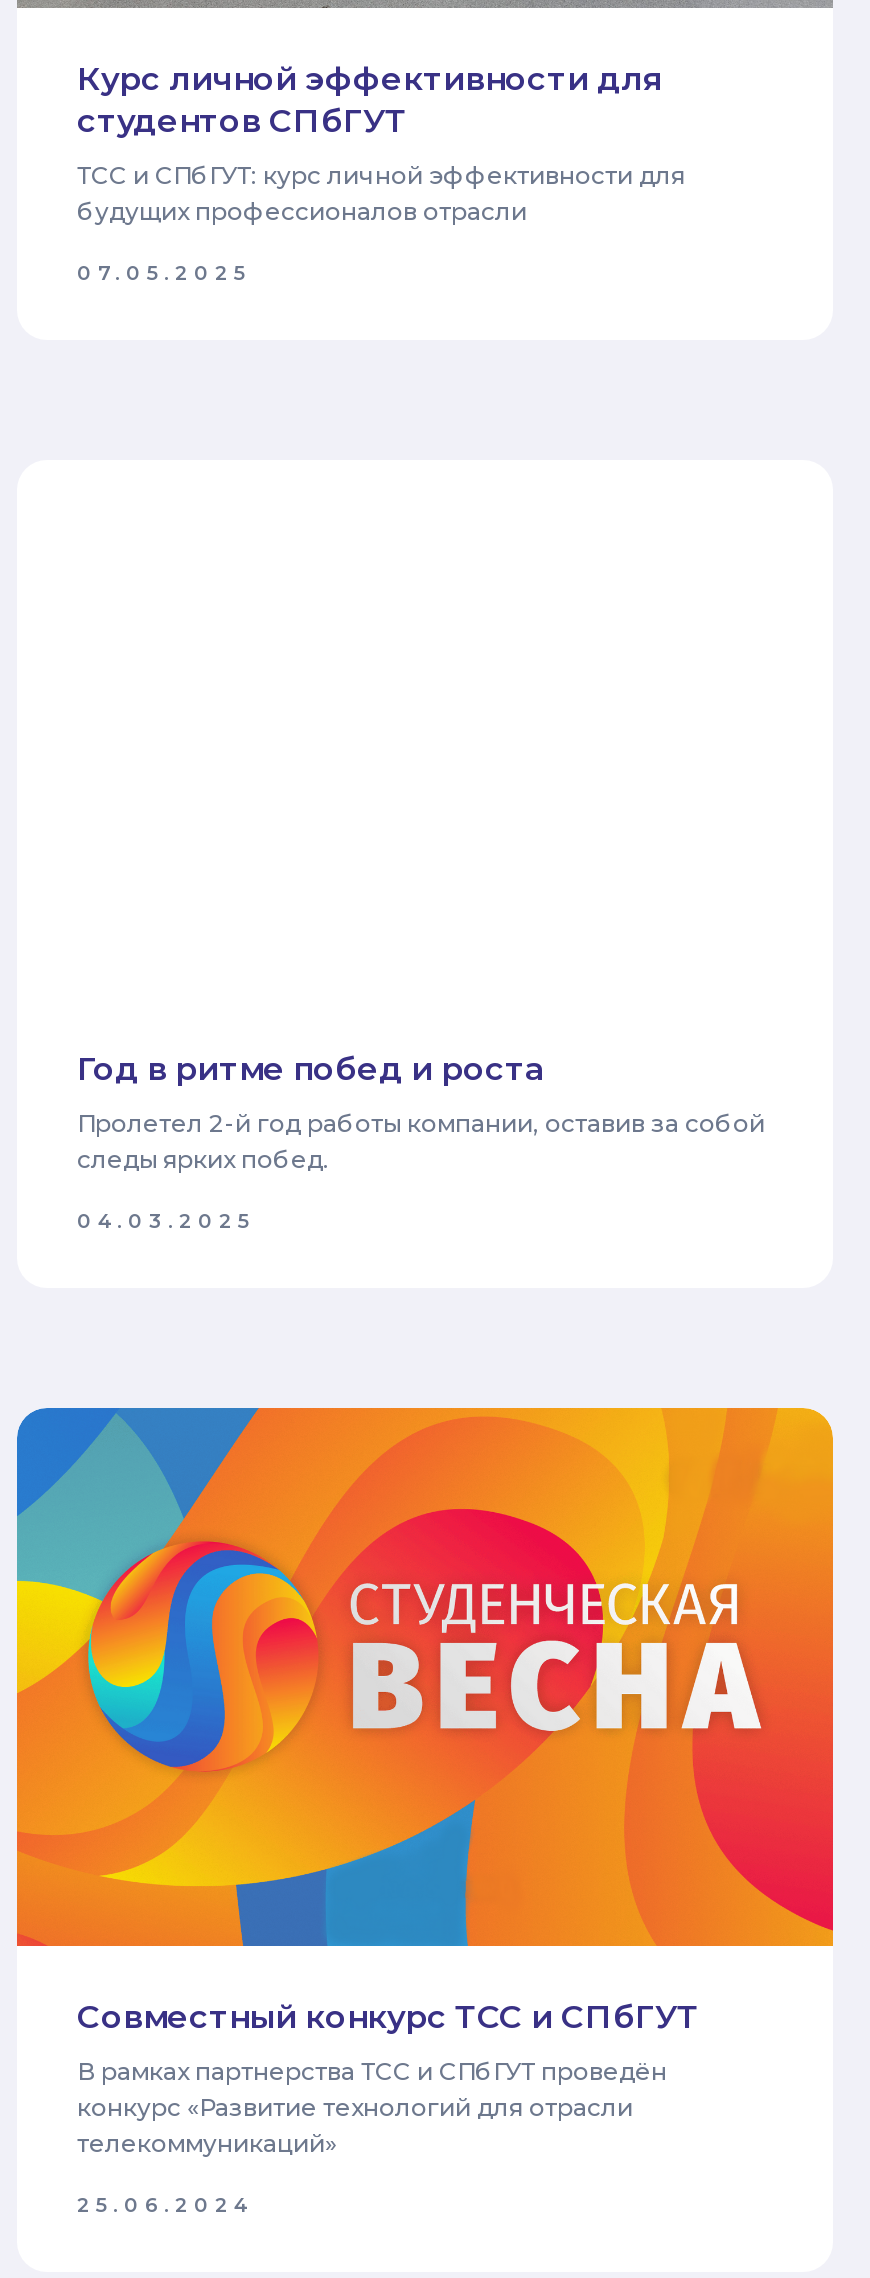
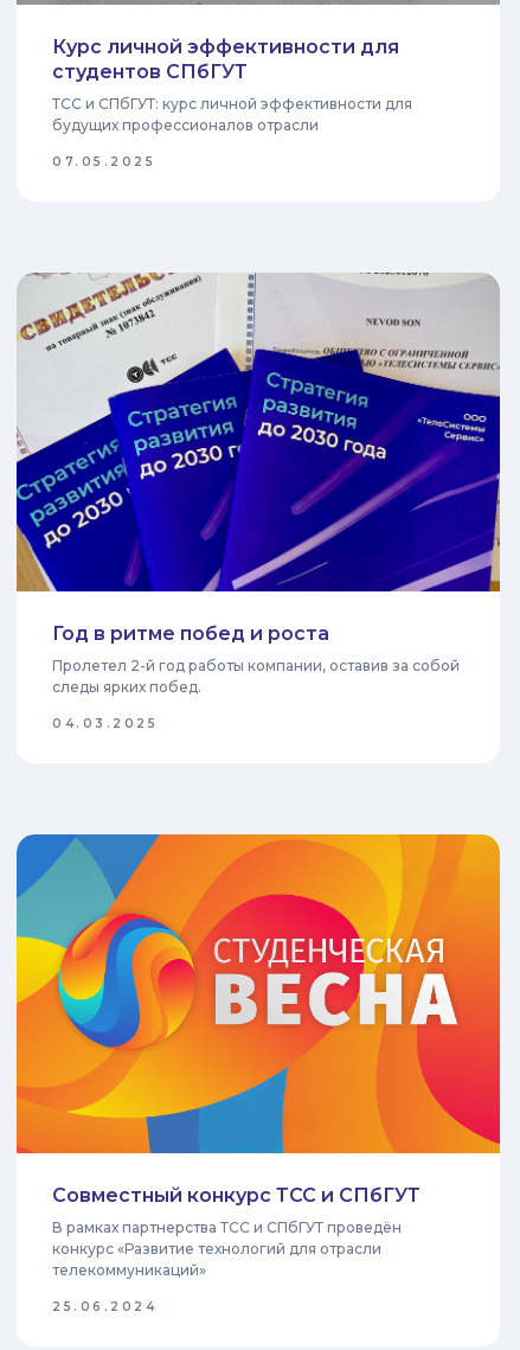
none -> [15,271,501,593] [image]

